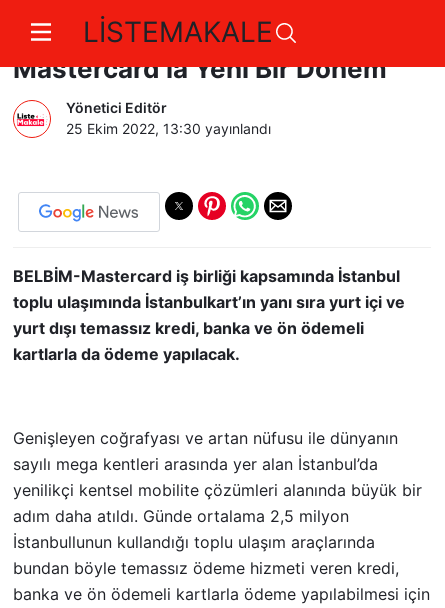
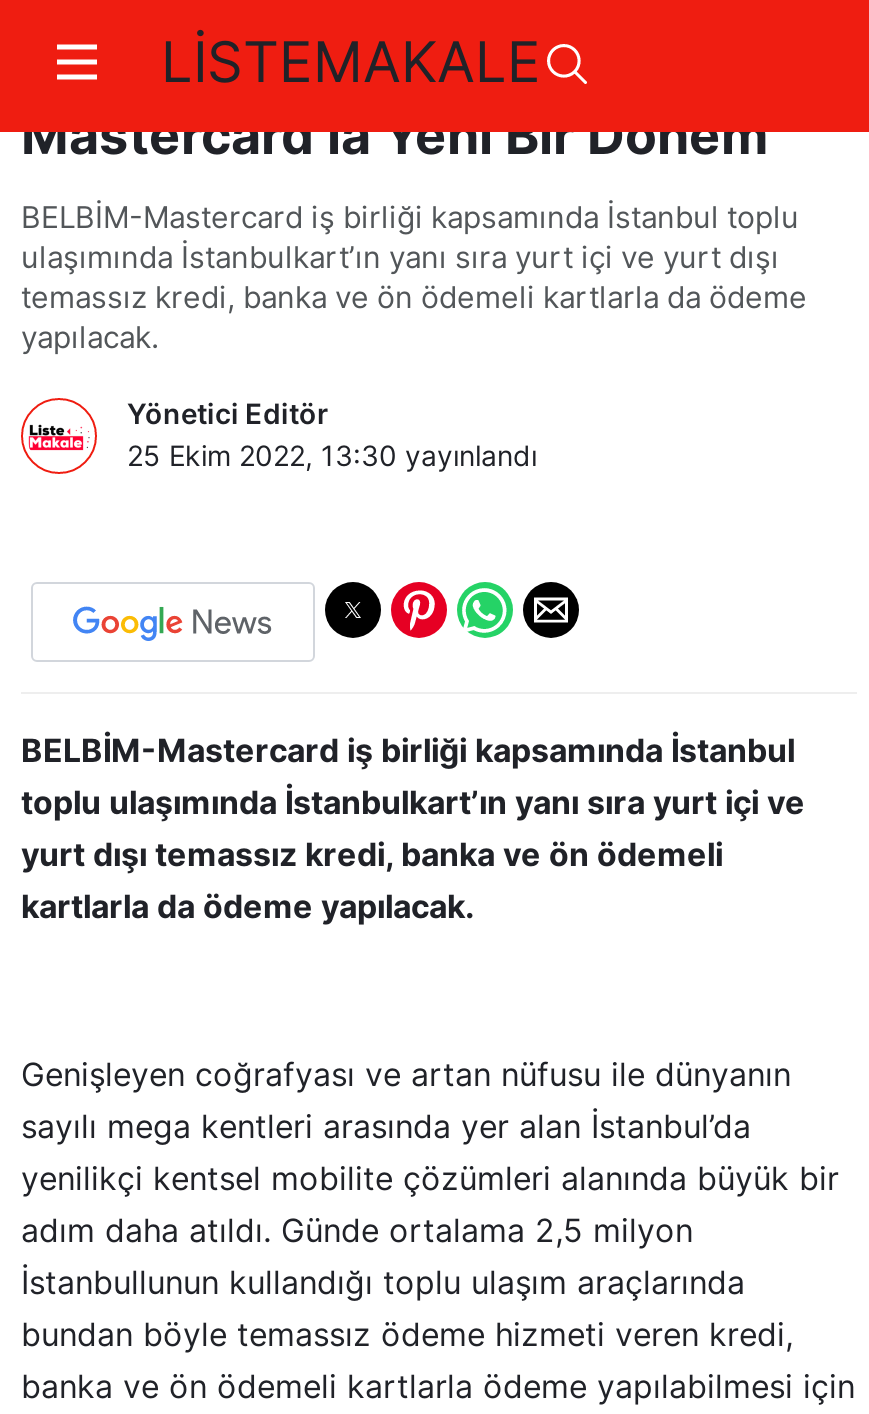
none -> [21,198,807,356] BELBİM-Mastercard iş birliği kapsamında İstanbul toplu | ulaşımında İstanbulkart’ın yanı sıra yurt içi ve yurt dışı | temassız kredi, banka ve ön ödemeli kartlarla da ödeme | yapılacak.

